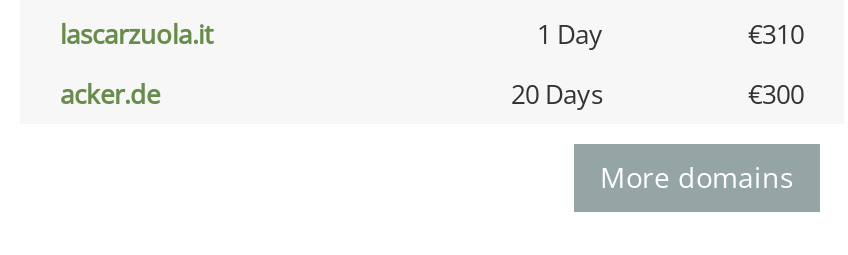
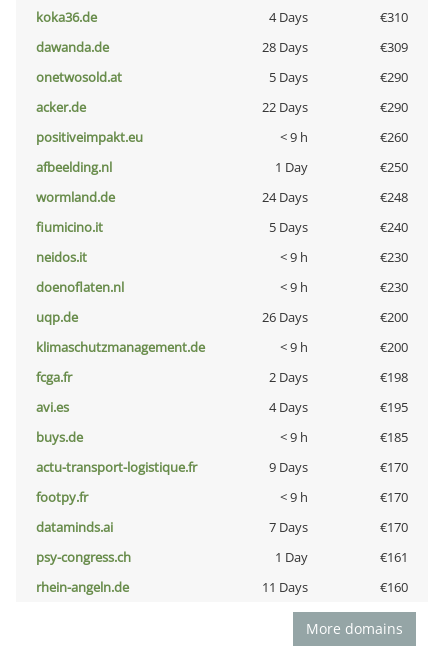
[60,15,603,51] lascarzuola.it | 1 Day -> [36,7,307,25] koka36.de | 4 Days
none -> [36,37,408,85] dawanda.de | 28 Days | €309 | onetwosold.at | 5 Days | €290
[511,75,804,111] 20 Days | €300 -> [36,97,408,595] 22 Days | €290 | positiveimpakt.eu | < 9 h | €260 | afbeelding.nl | 1 Day | €250 | wormland.de | 24 Days | €248 | fiumicino.it | 5 Days | €240 | neidos.it | < 9 h | €230 | doenoflaten.nl | < 9 h | €230 | uqp.de | 26 Days | €200 | klimaschutzmanagement.de | < 9 h | €200 | fcga.fr | 2 Days | €198 | avi.es | 4 Days | €195 | buys.de | < 9 h | €185 | actu-transport-logistique.fr | 9 Days | €170 | footpy.fr | < 9 h | €170 | dataminds.ai | 7 Days | €170 | psy-congress.ch | 1 Day | €161 | rhein-angeln.de | 11 Days | €160

